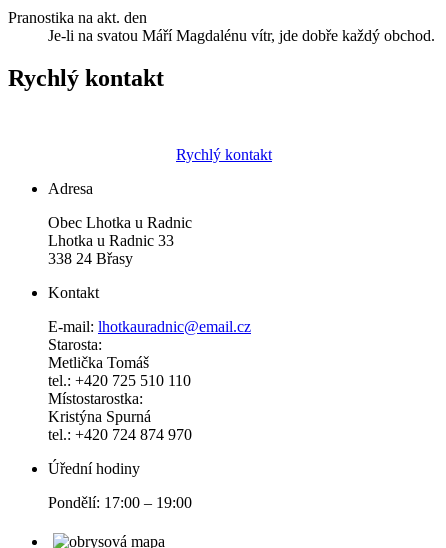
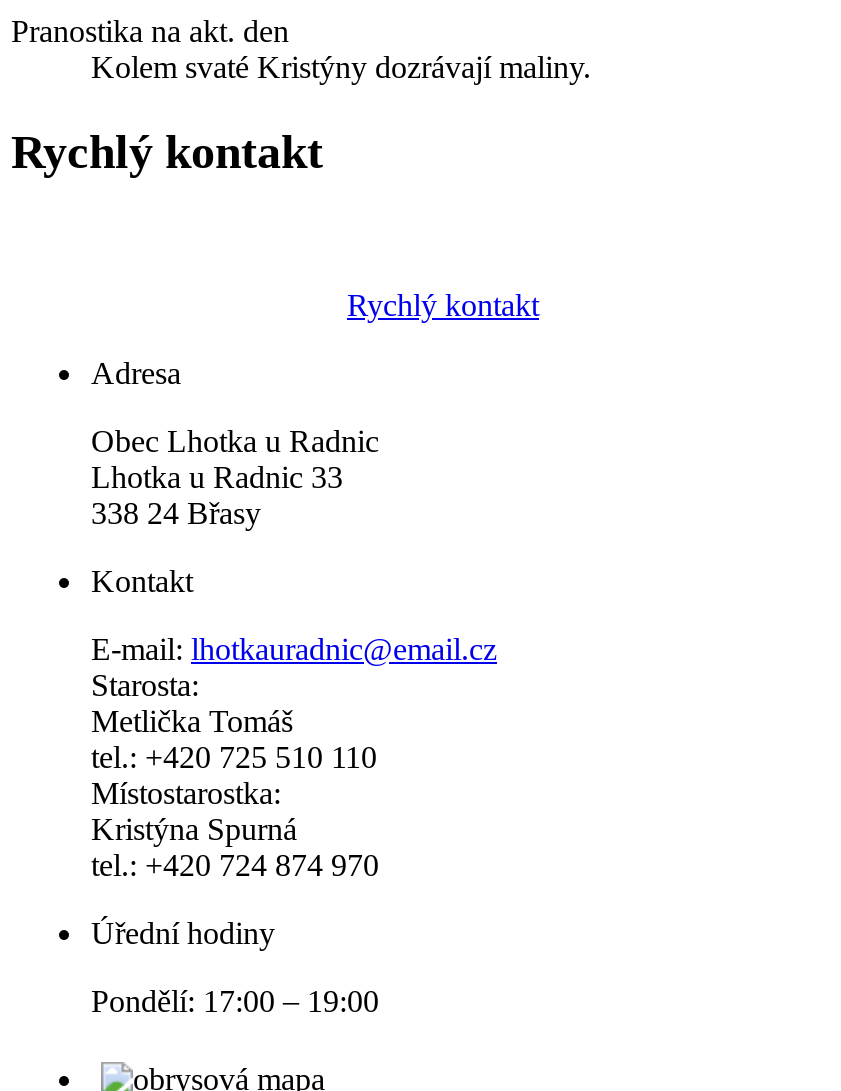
[48,27,435,44] Je-li na svatou Máří Magdalénu vítr, jde dobře každý obchod. -> [91,50,591,84] Kolem svaté Kristýny dozrávají maliny.

